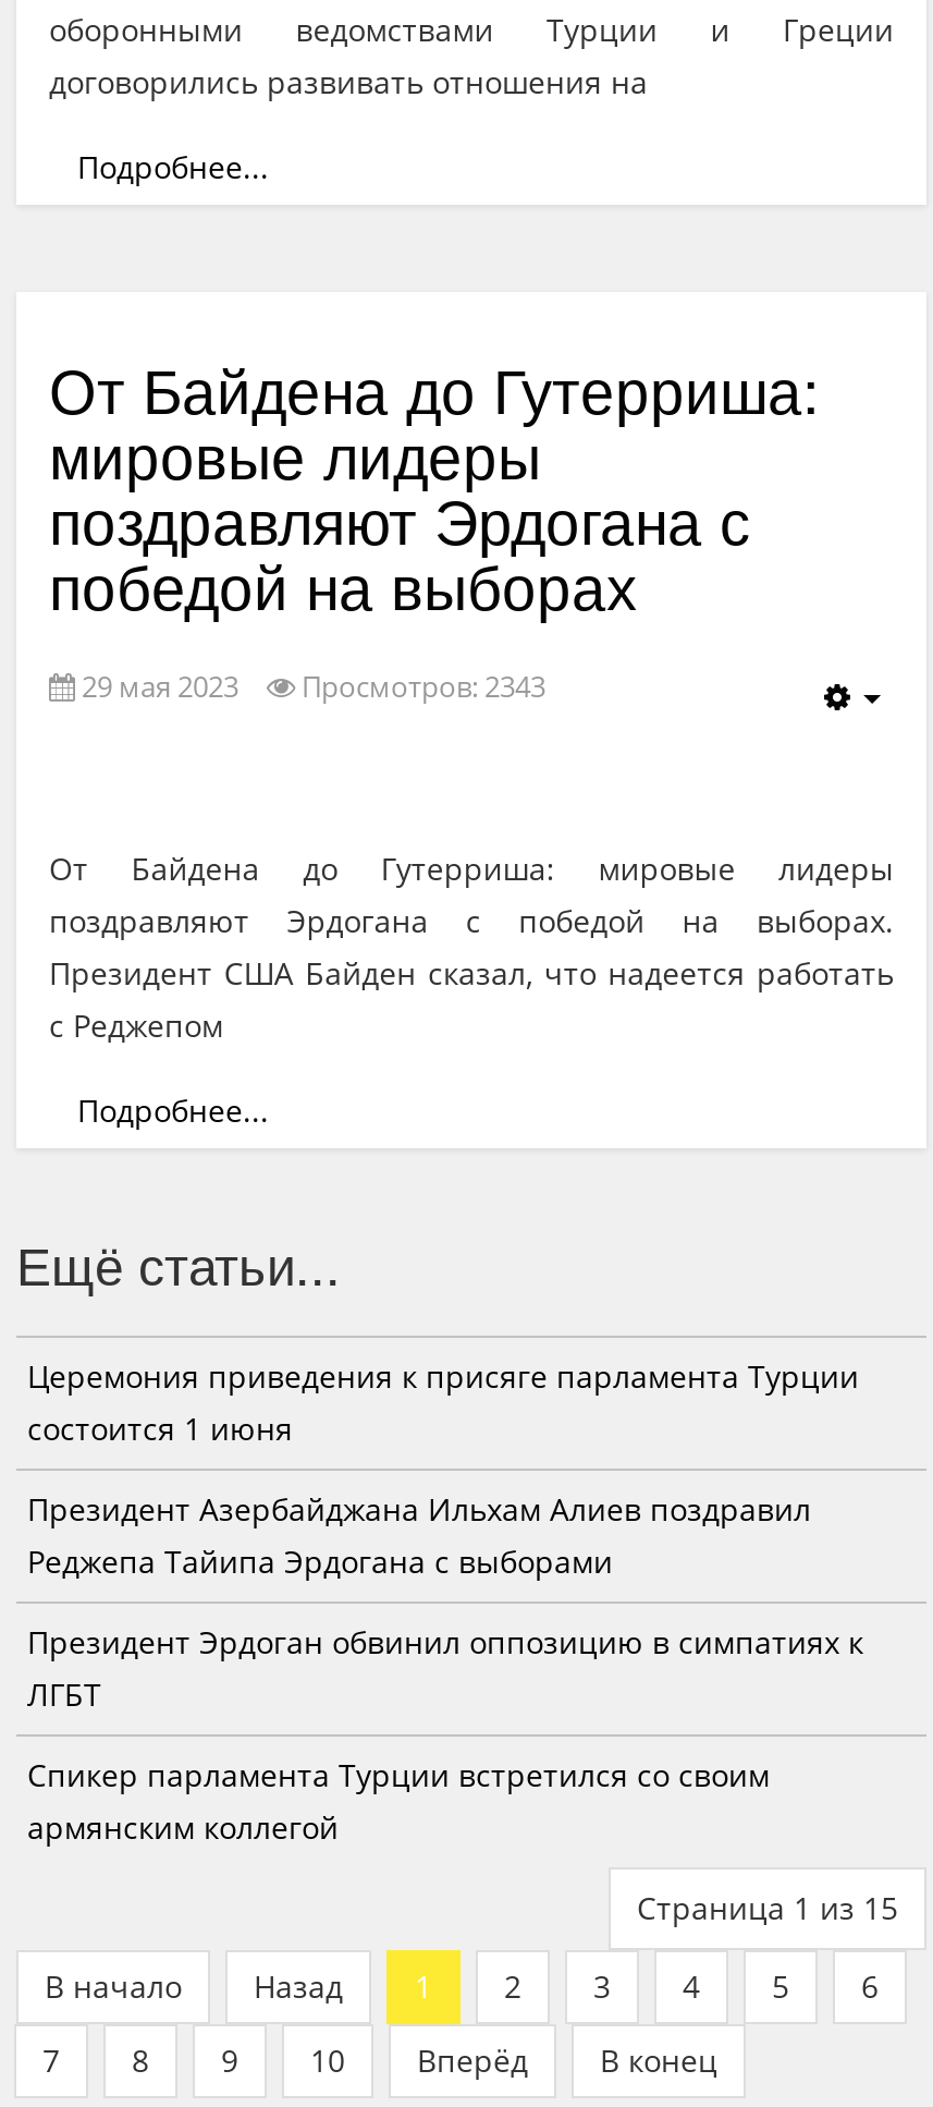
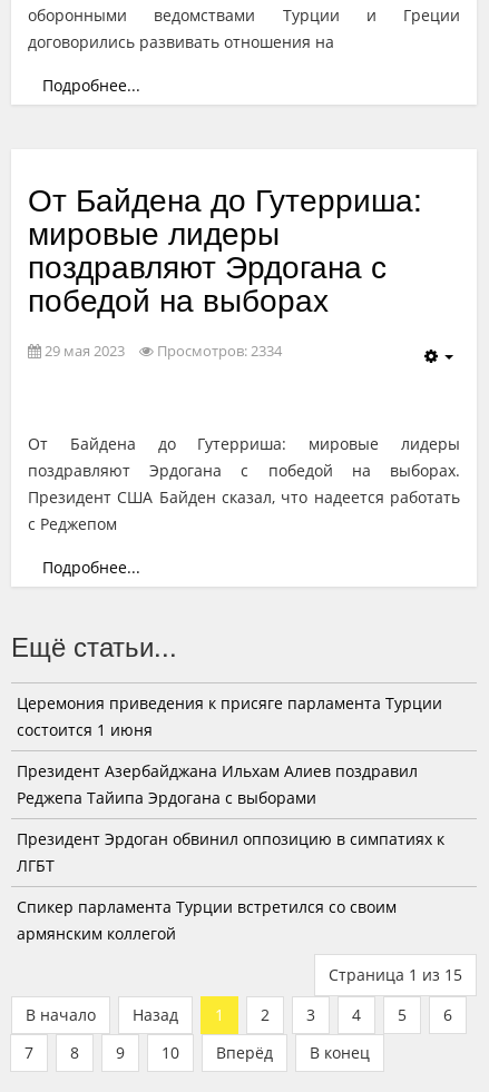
[82,666,545,706] 29 мая 2023 Просмотров: 2343 -> [45,340,282,360] 29 мая 2023 Просмотров: 2334

